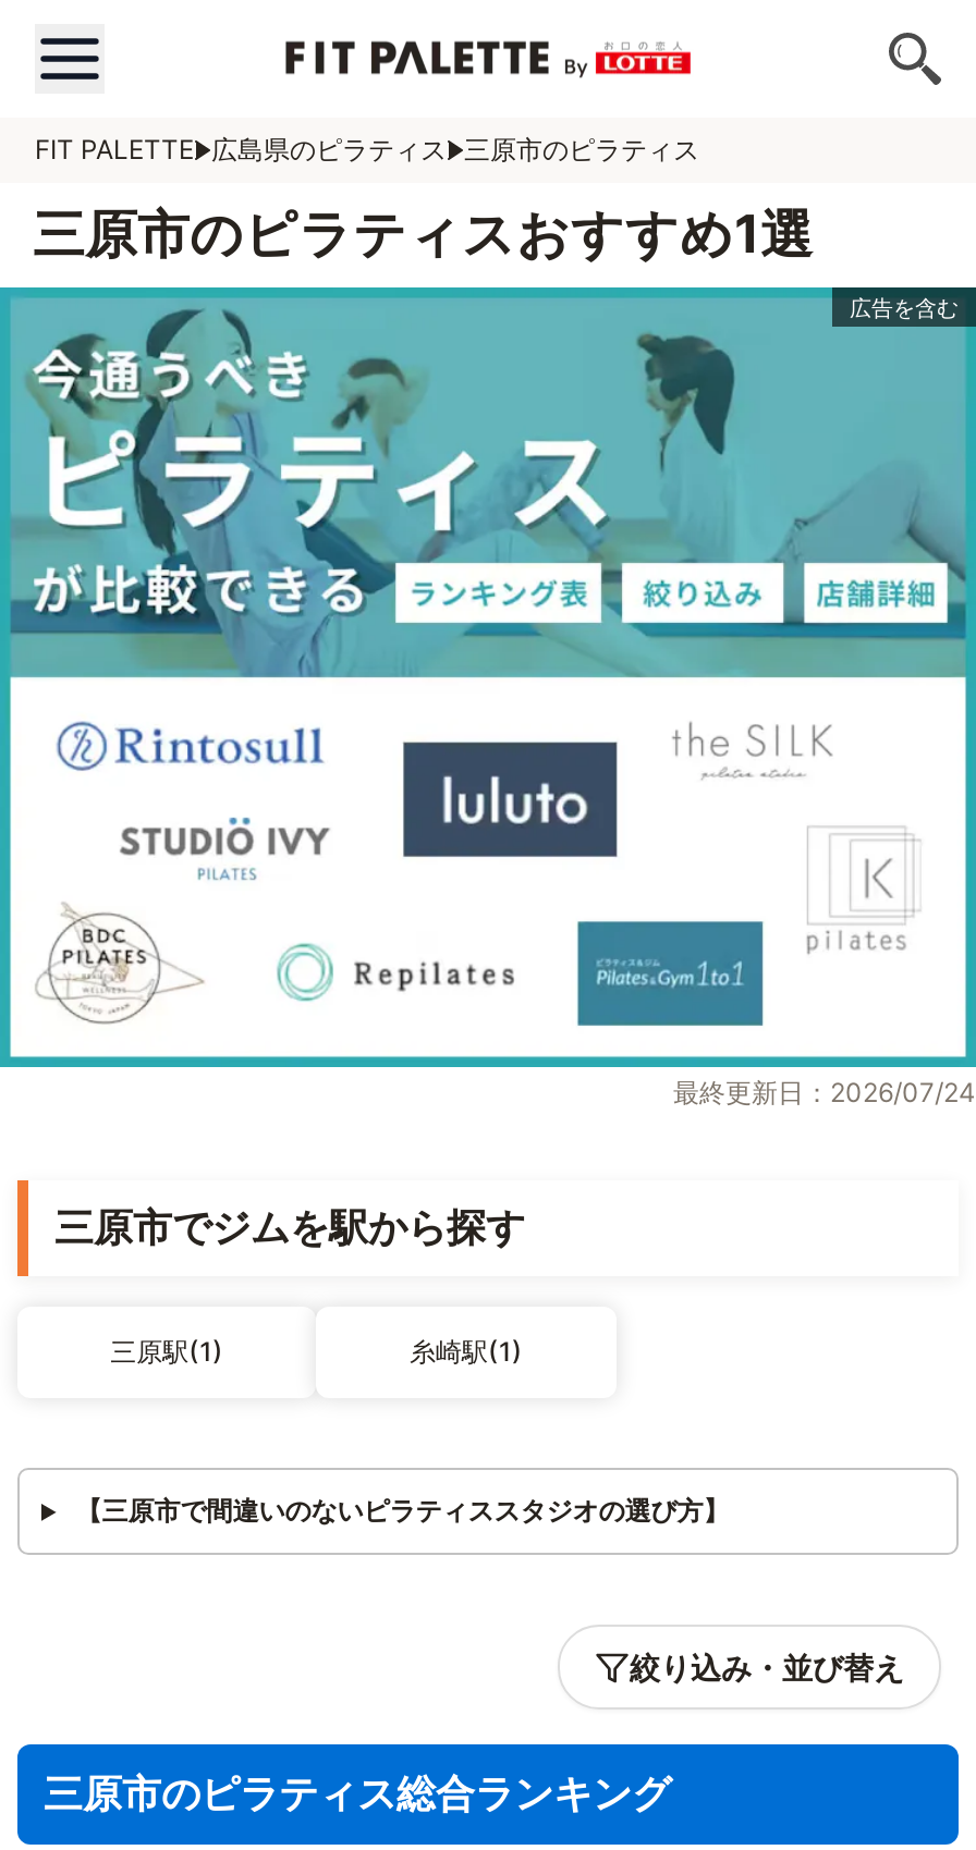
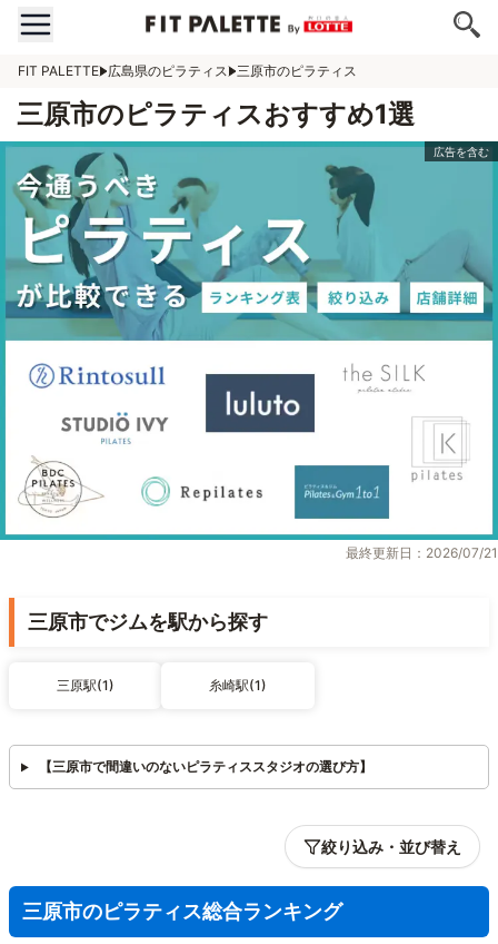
[673,1077,976,1109] 最終更新日：2026/07/24 -> [346,545,498,562] 最終更新日：2026/07/21

